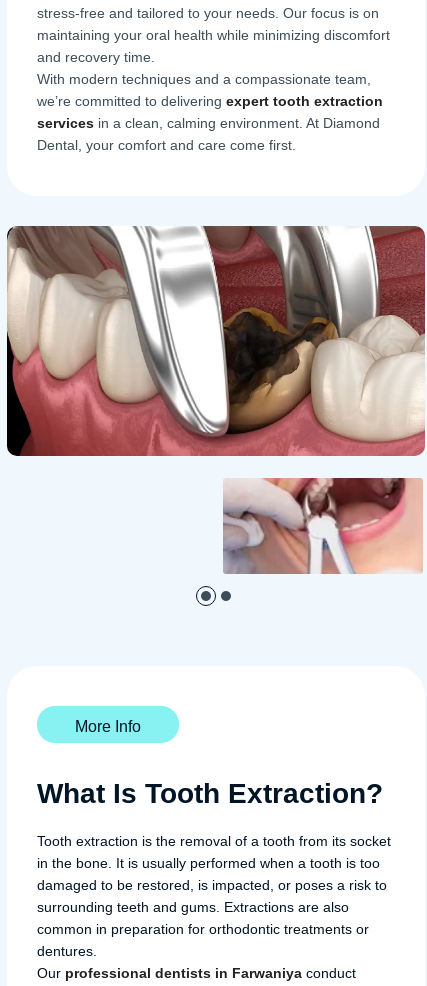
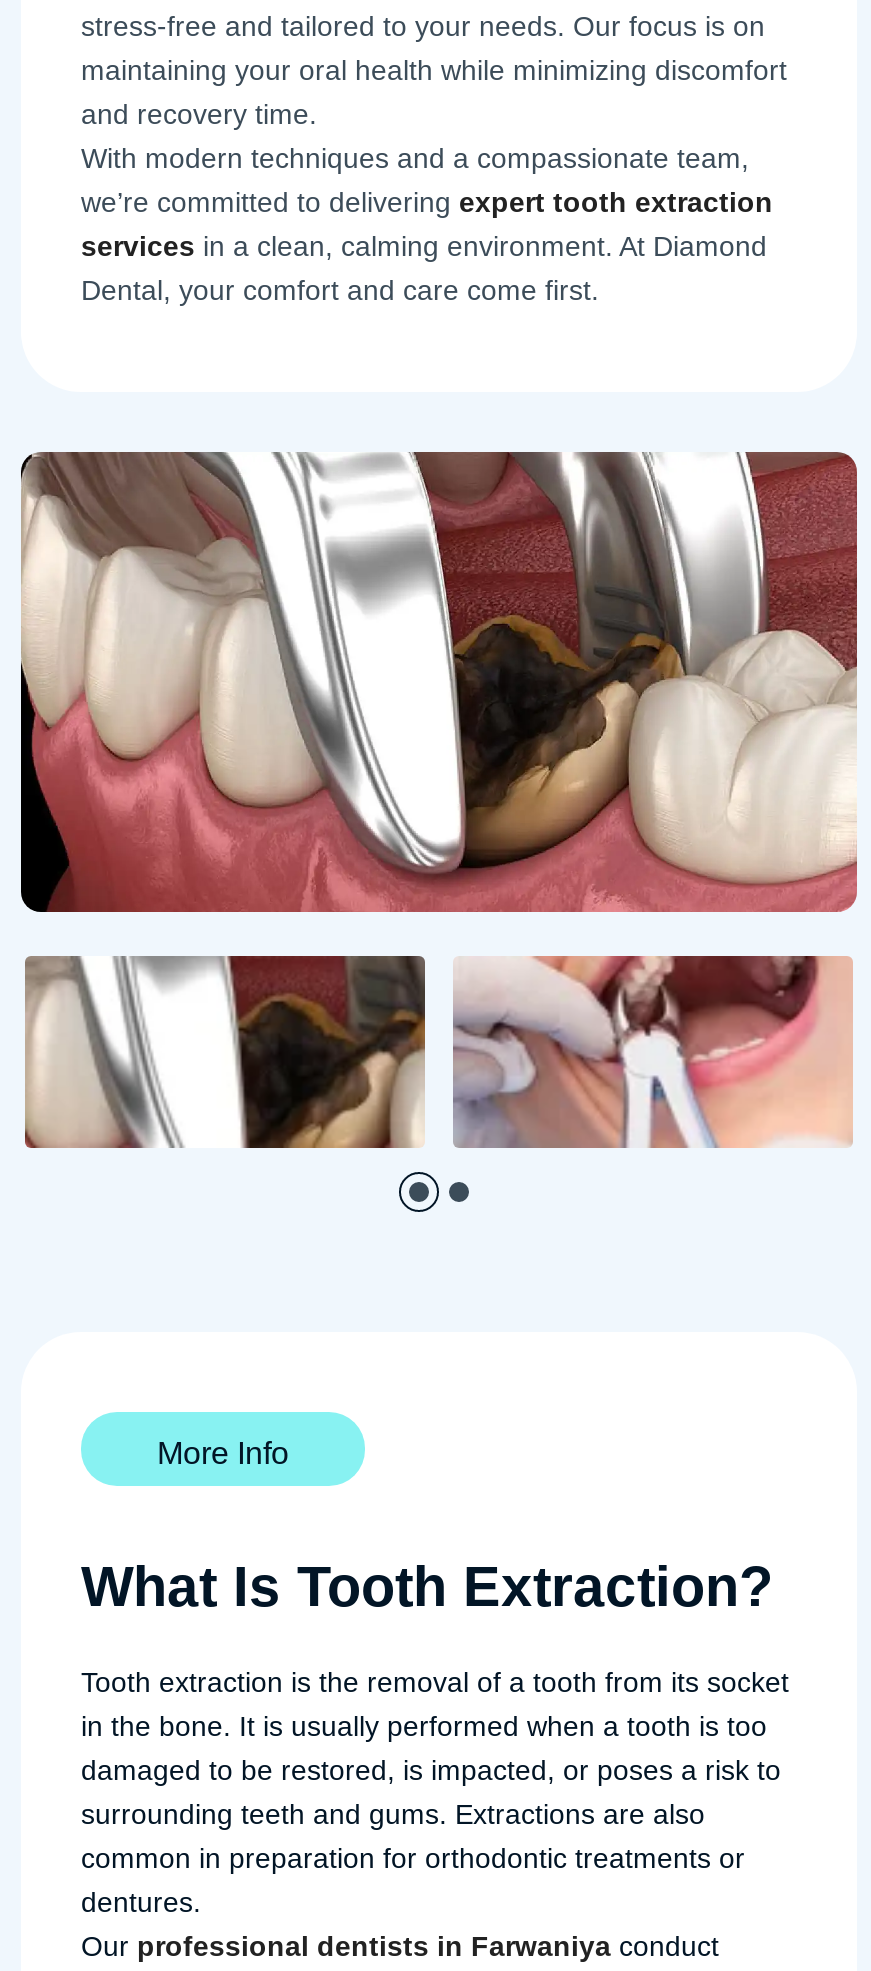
none -> [23,954,427,1150] [image]

